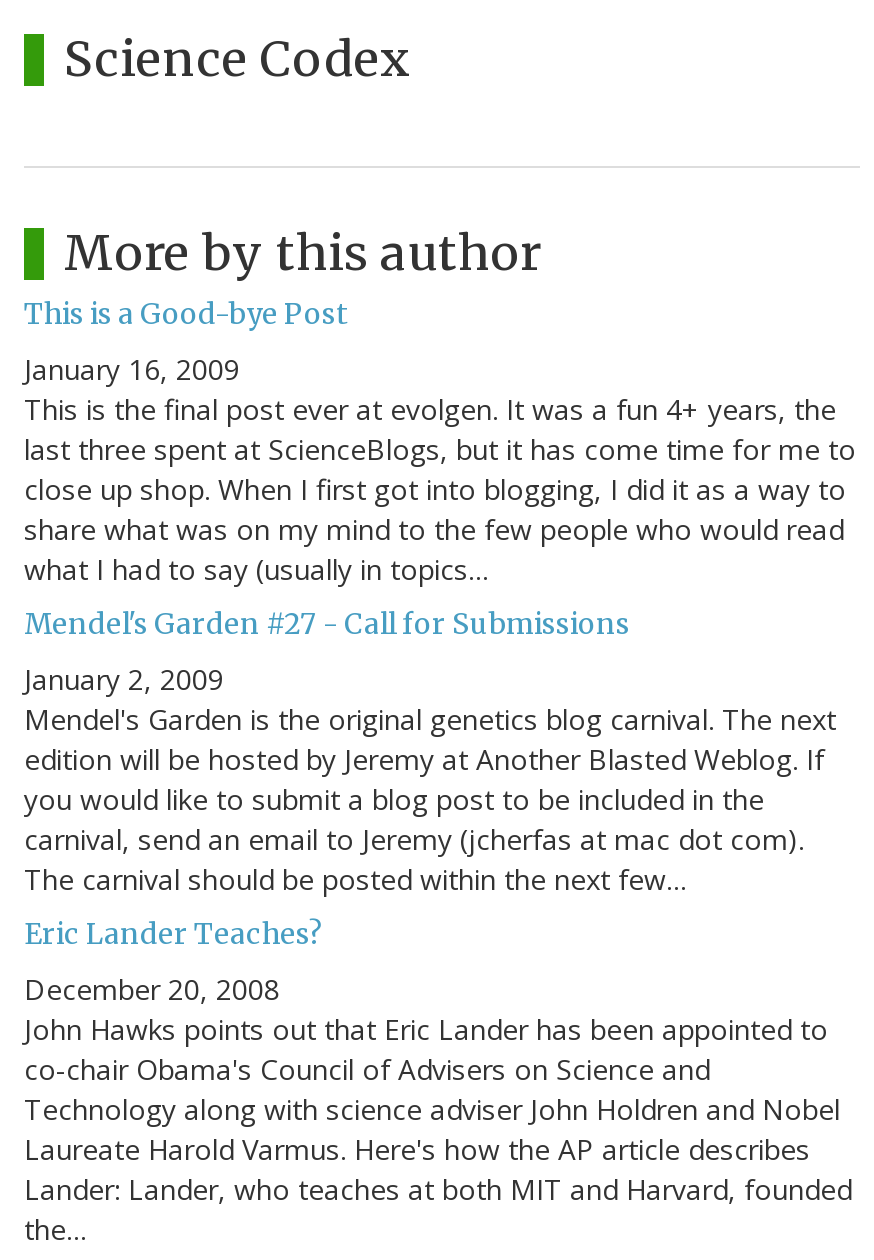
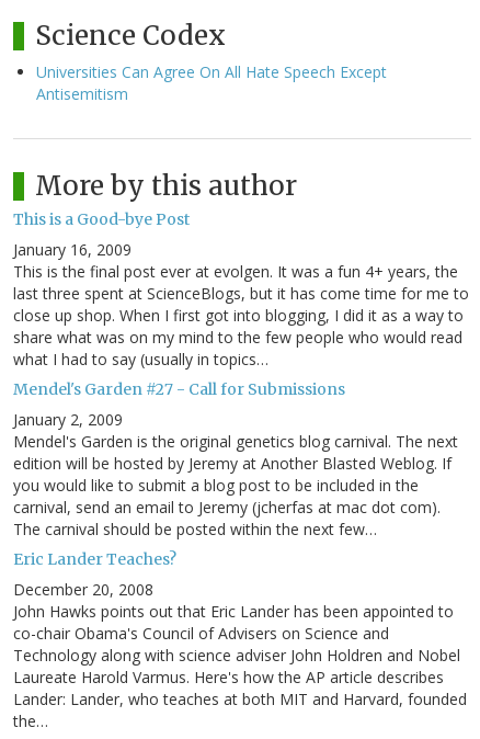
none -> [36,62,387,105] Universities Can Agree On All Hate Speech Except | Antisemitism

